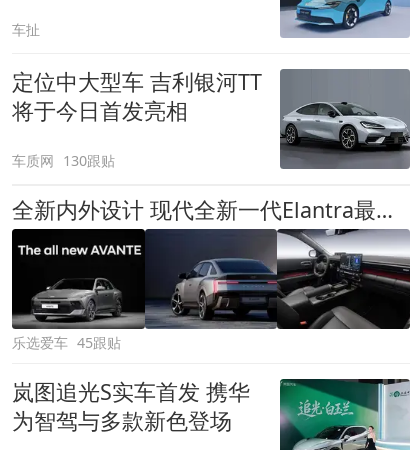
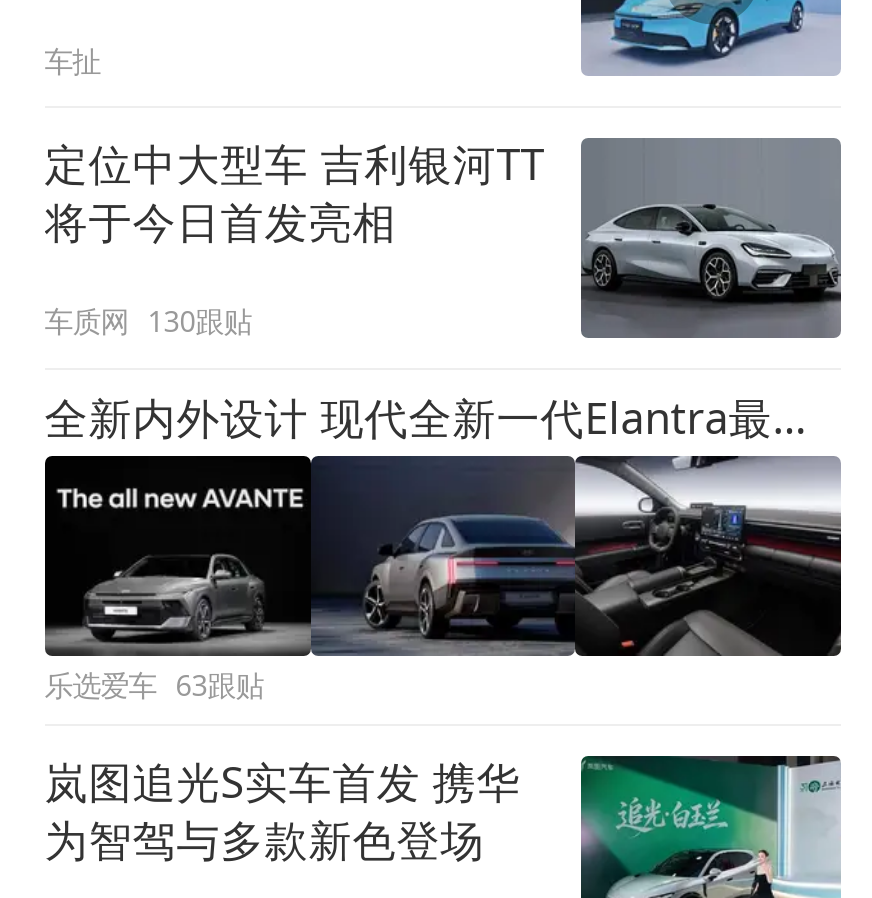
[12,333,121,352] 乐选爱车 45跟贴 -> [44,665,264,703] 乐选爱车 63跟贴

